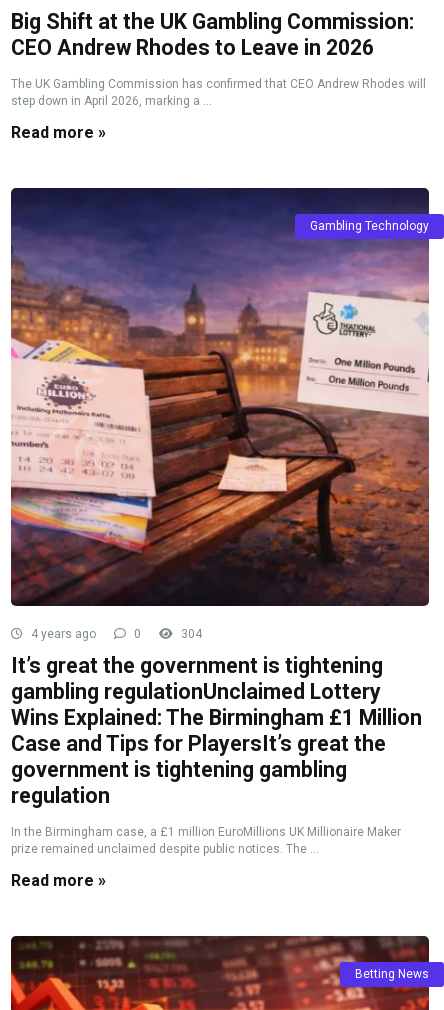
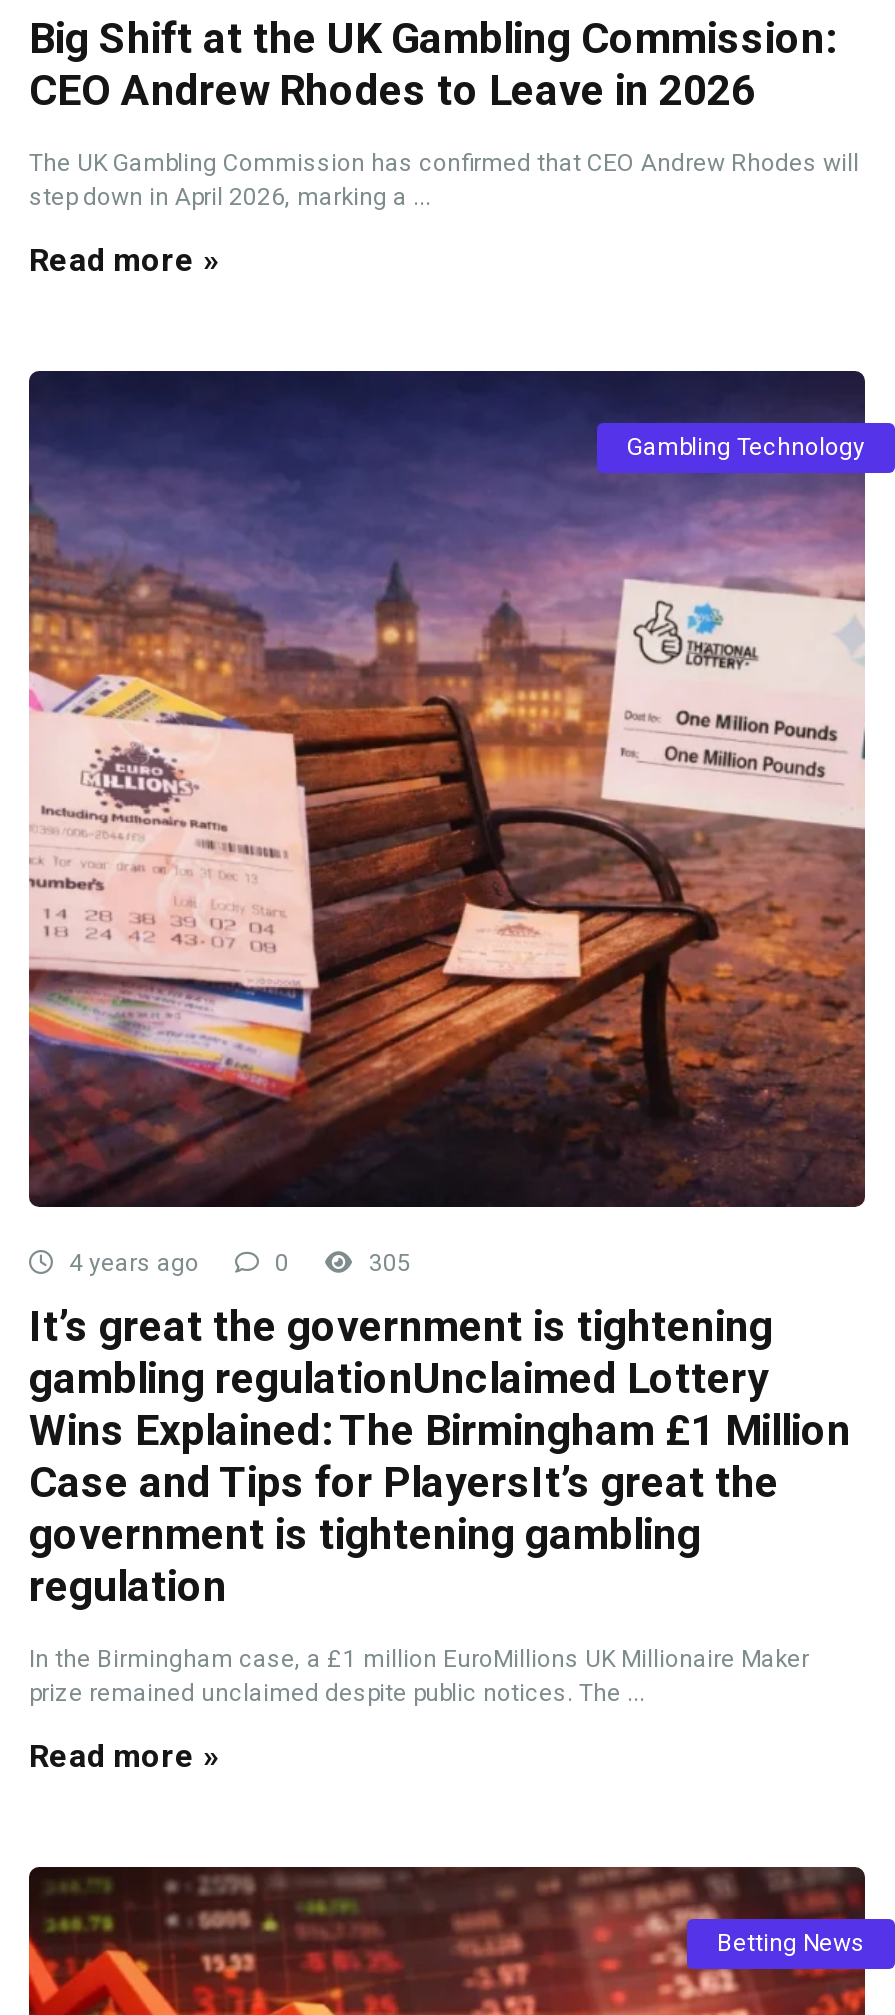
[178,627,202,641] 304 -> [363,1249,411,1277] 305

